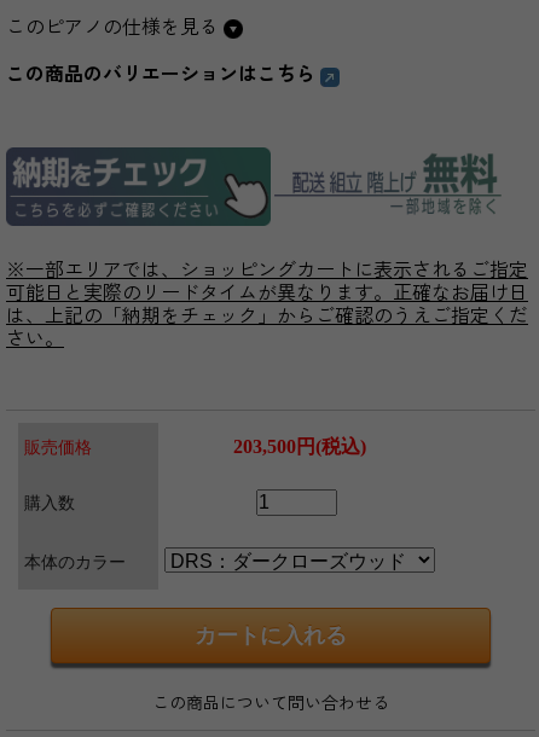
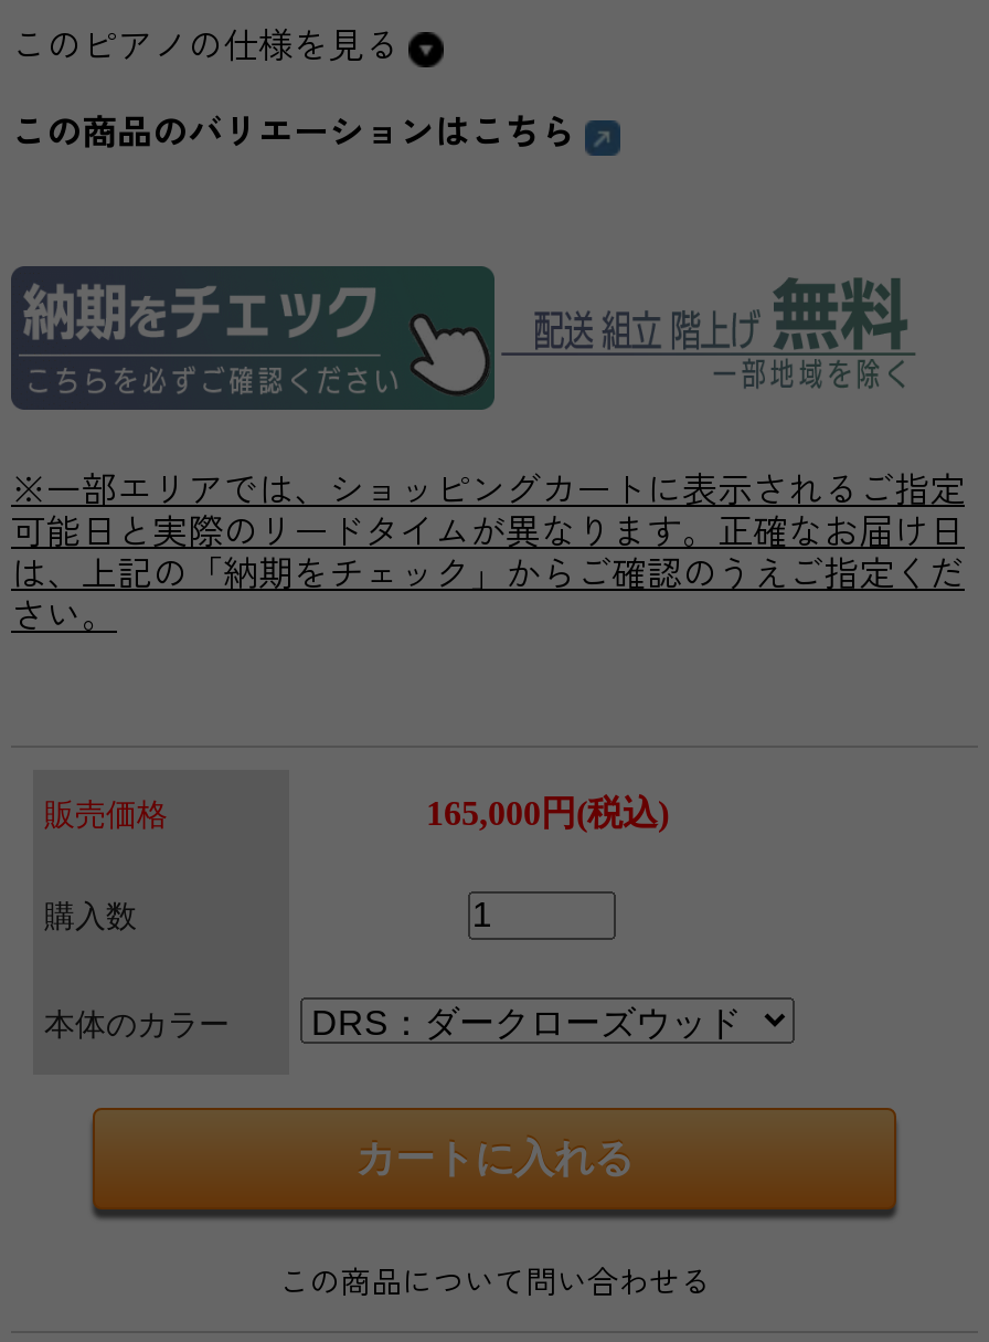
[233,437,366,457] 203,500円(税込) -> [426,795,669,832] 165,000円(税込)

